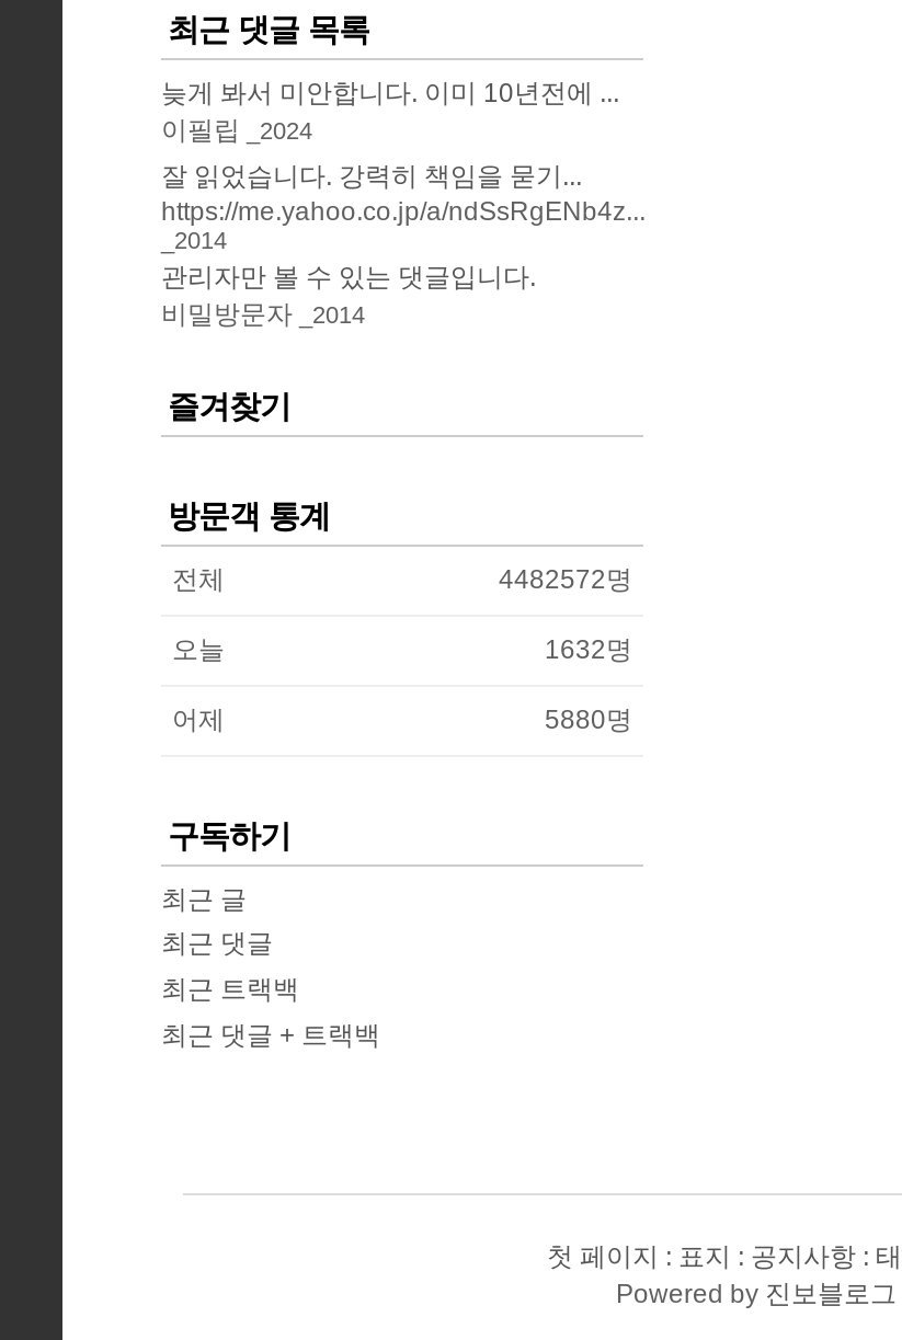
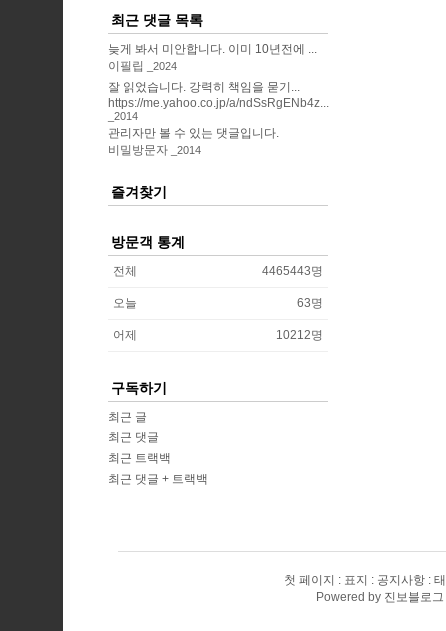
[499,564,632,594] 4482572명 -> [262,264,323,278] 4465443명
[545,634,632,664] 1632명 -> [297,296,323,310] 63명
[545,704,632,735] 5880명 -> [276,328,323,342] 10212명

